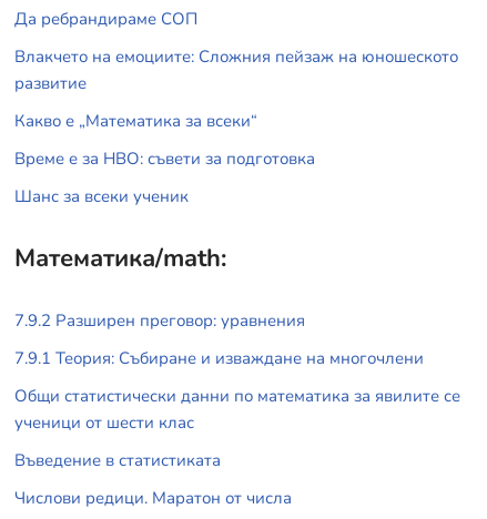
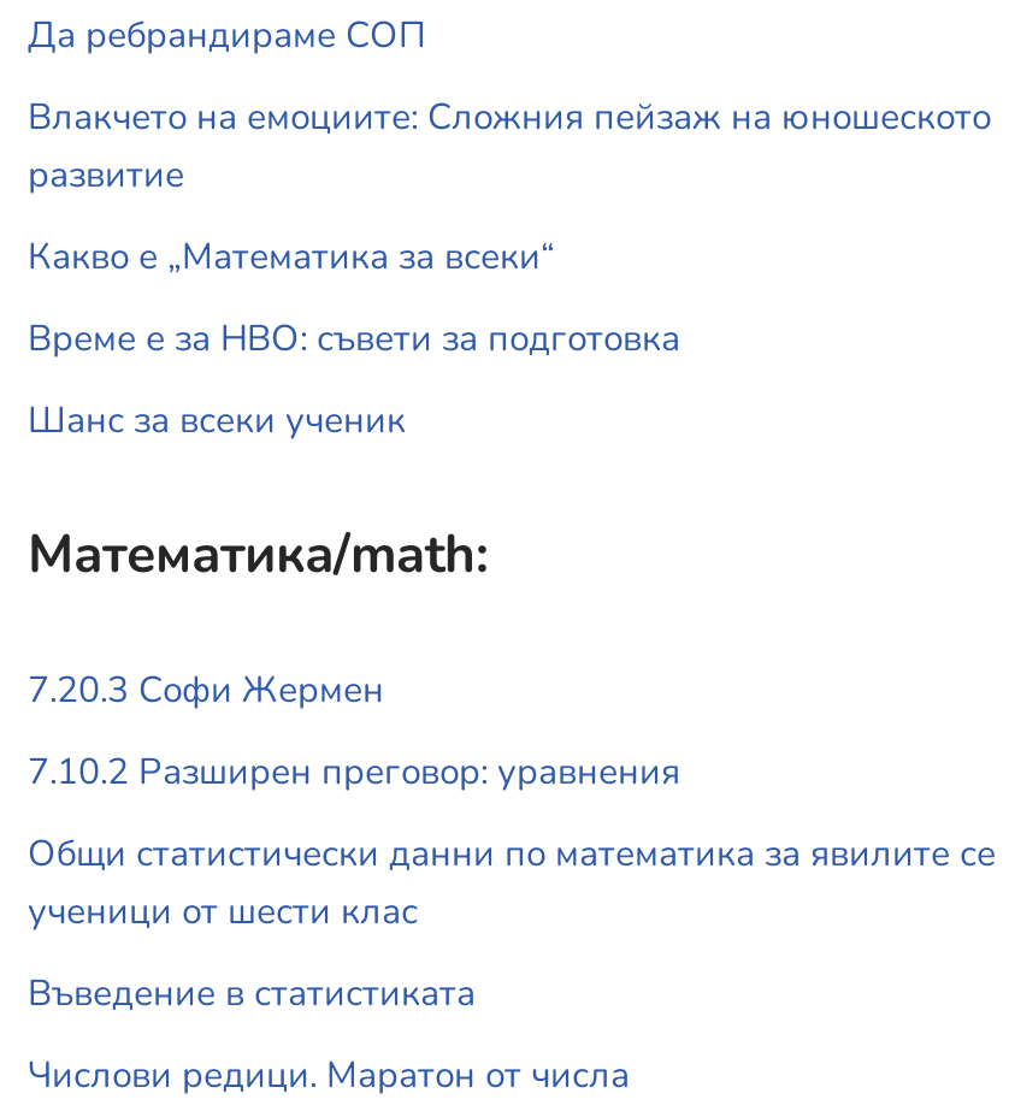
[14,309,305,332] 7.9.2 Разширен преговор: уравнения -> [28,666,384,714] 7.20.3 Софи Жермен
[14,347,424,369] 7.9.1 Теория: Събиране и изваждане на многочлени -> [28,747,680,796] 7.10.2 Разширен преговор: уравнения

